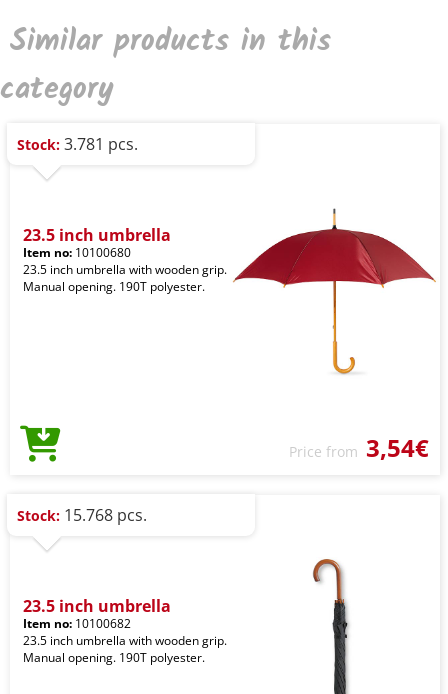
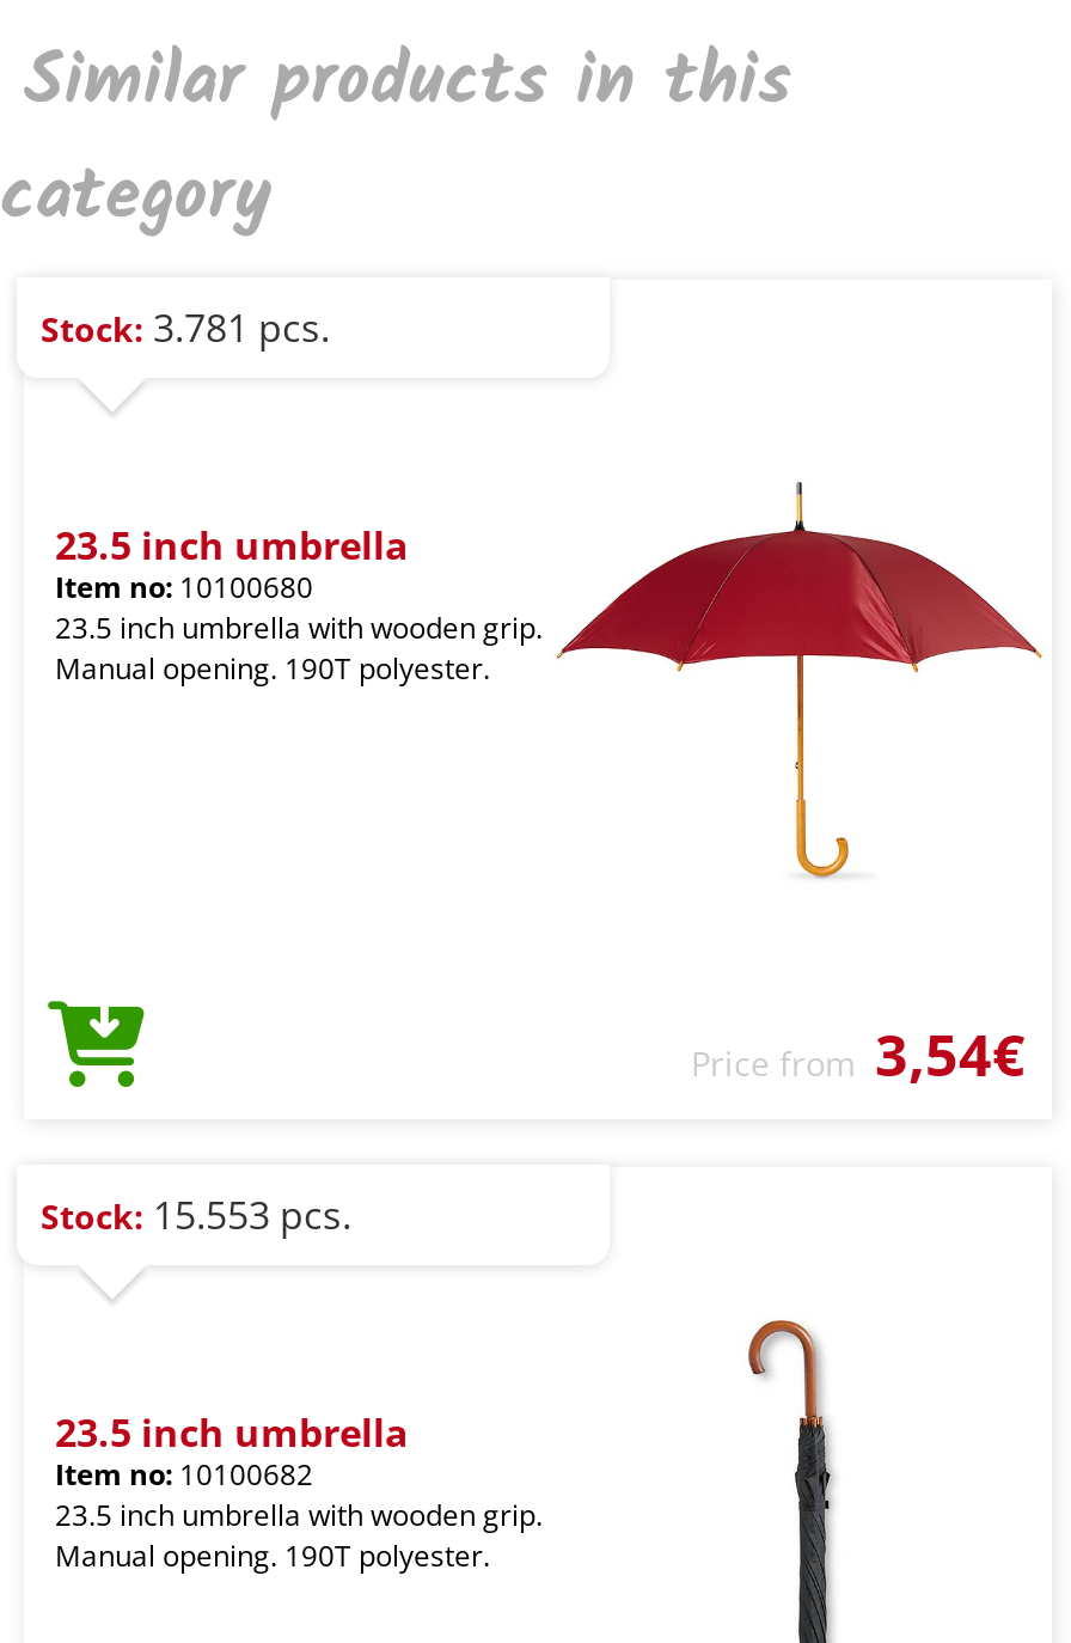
[17,504,147,526] Stock: 15.768 pcs. -> [41,1190,351,1242] Stock: 15.553 pcs.

